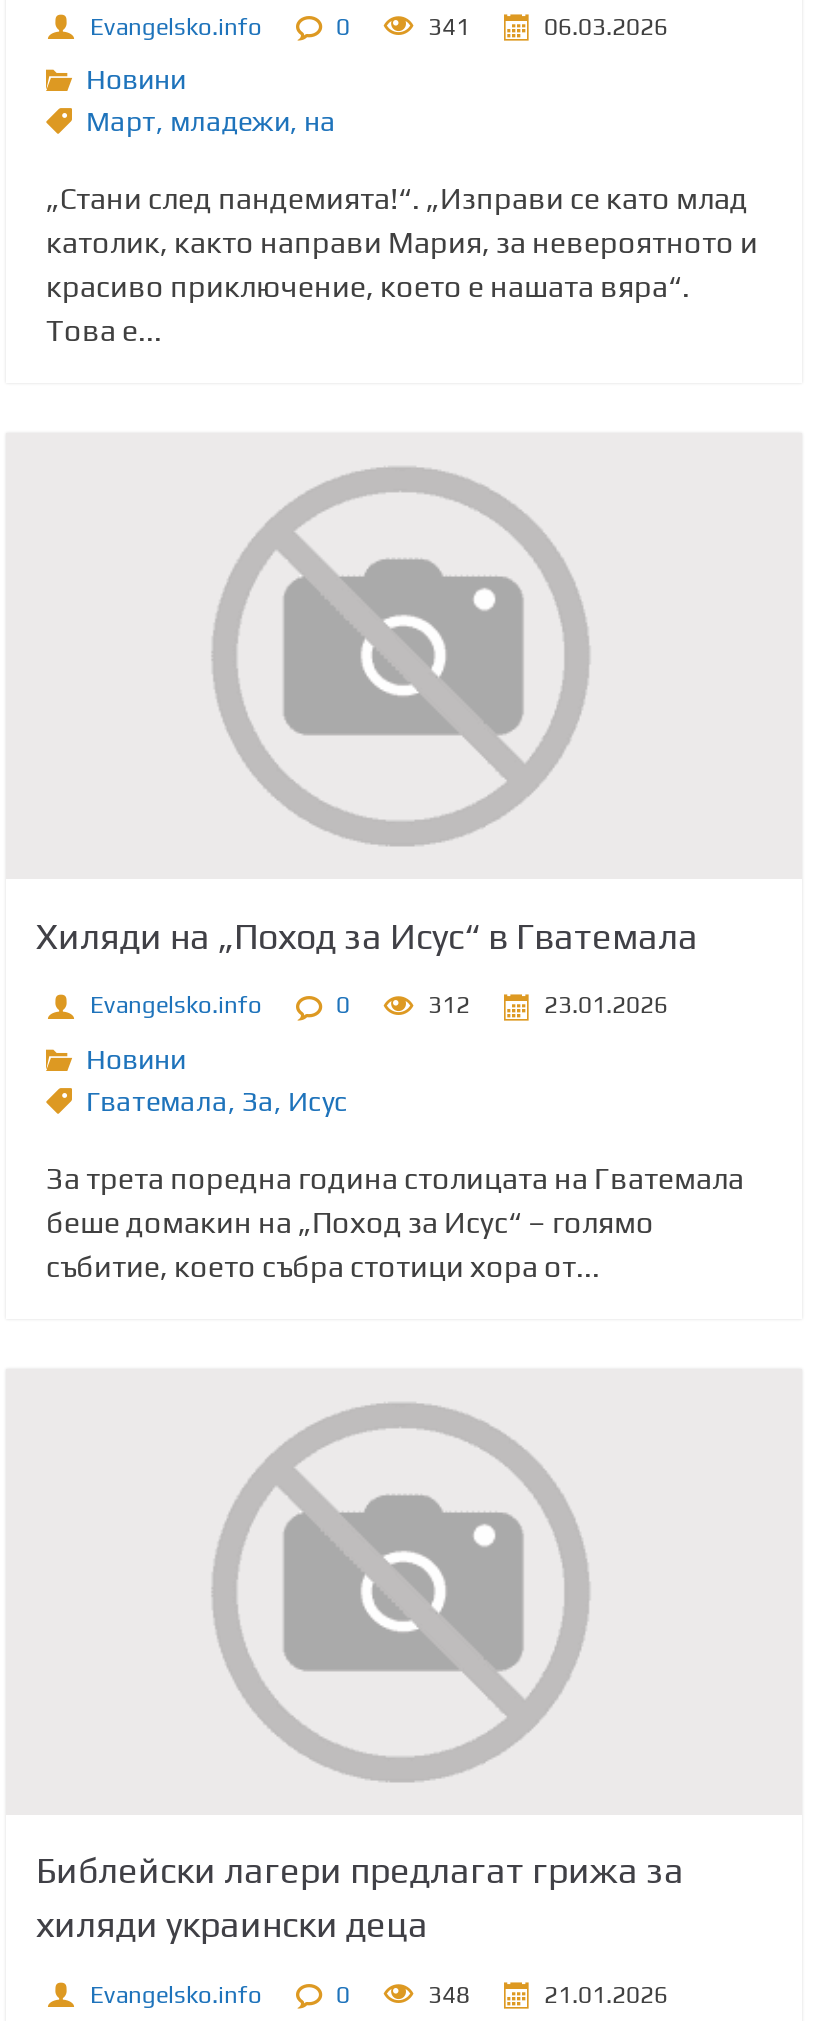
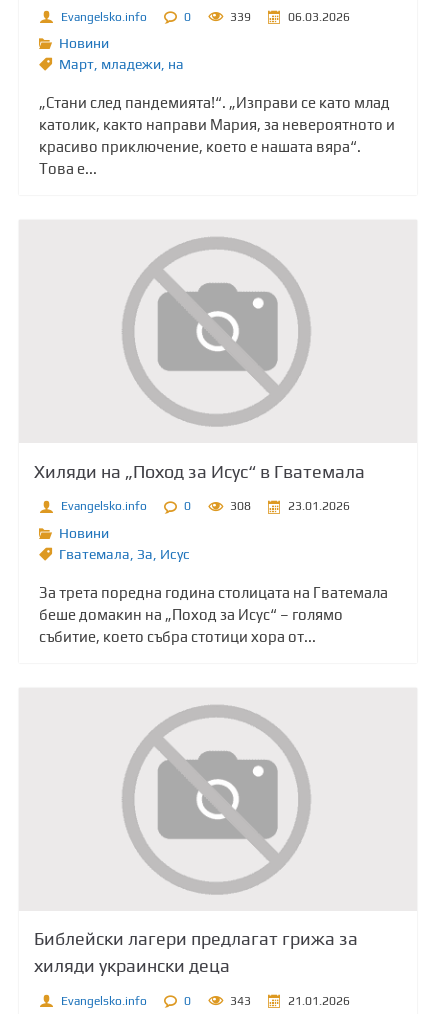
[428,13,470,41] 341 -> [230,10,251,24] 339
[428,992,470,1020] 312 -> [230,499,251,513] 308
[428,1981,470,2009] 348 -> [230,994,251,1008] 343

